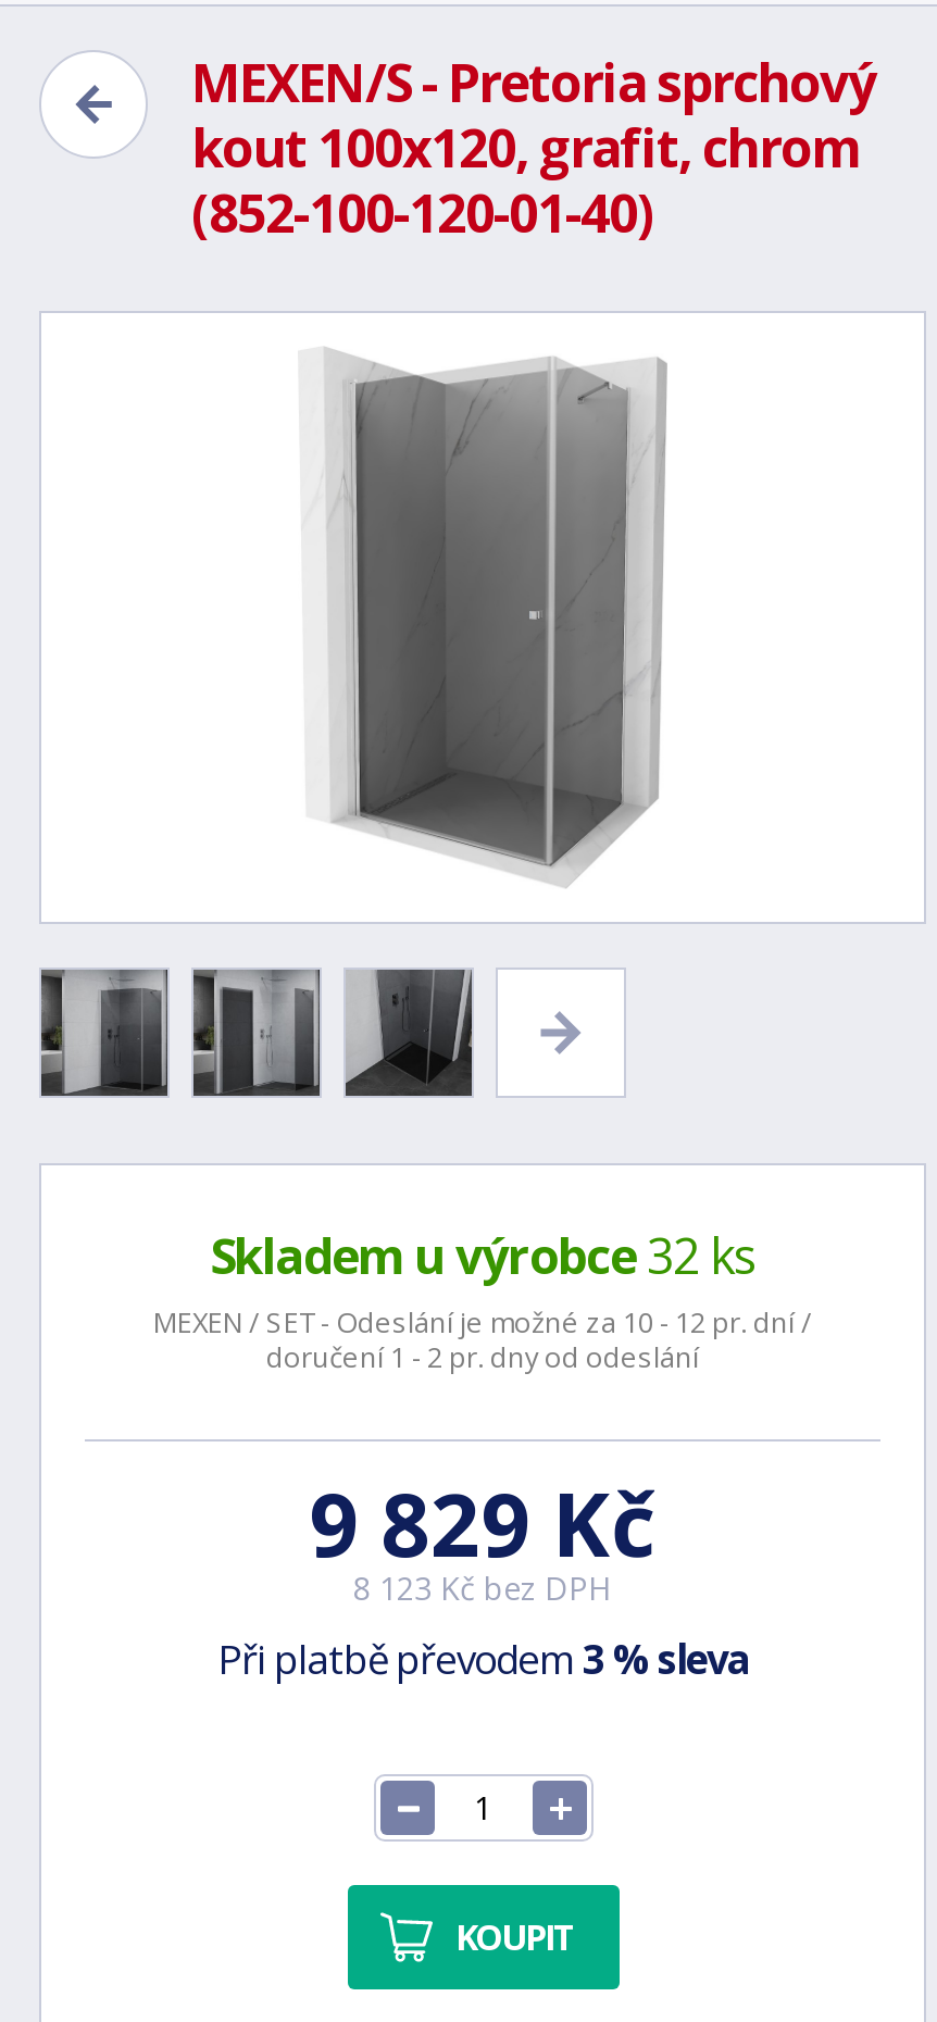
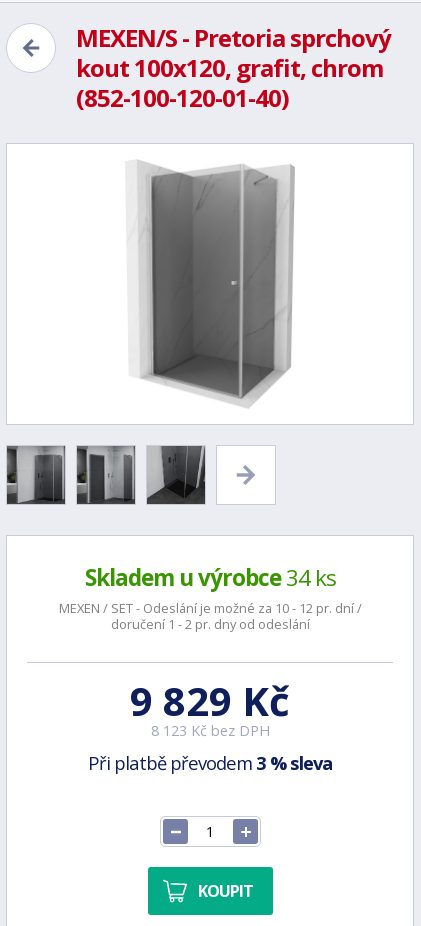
[210,1222,755,1289] Skladem u výrobce 32 ks -> [84,562,335,593] Skladem u výrobce 34 ks

